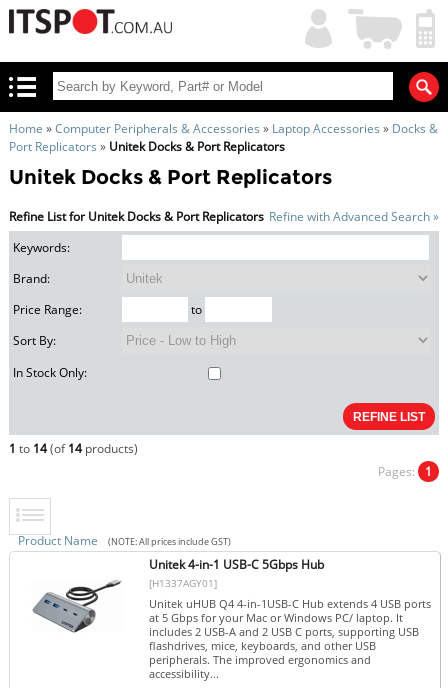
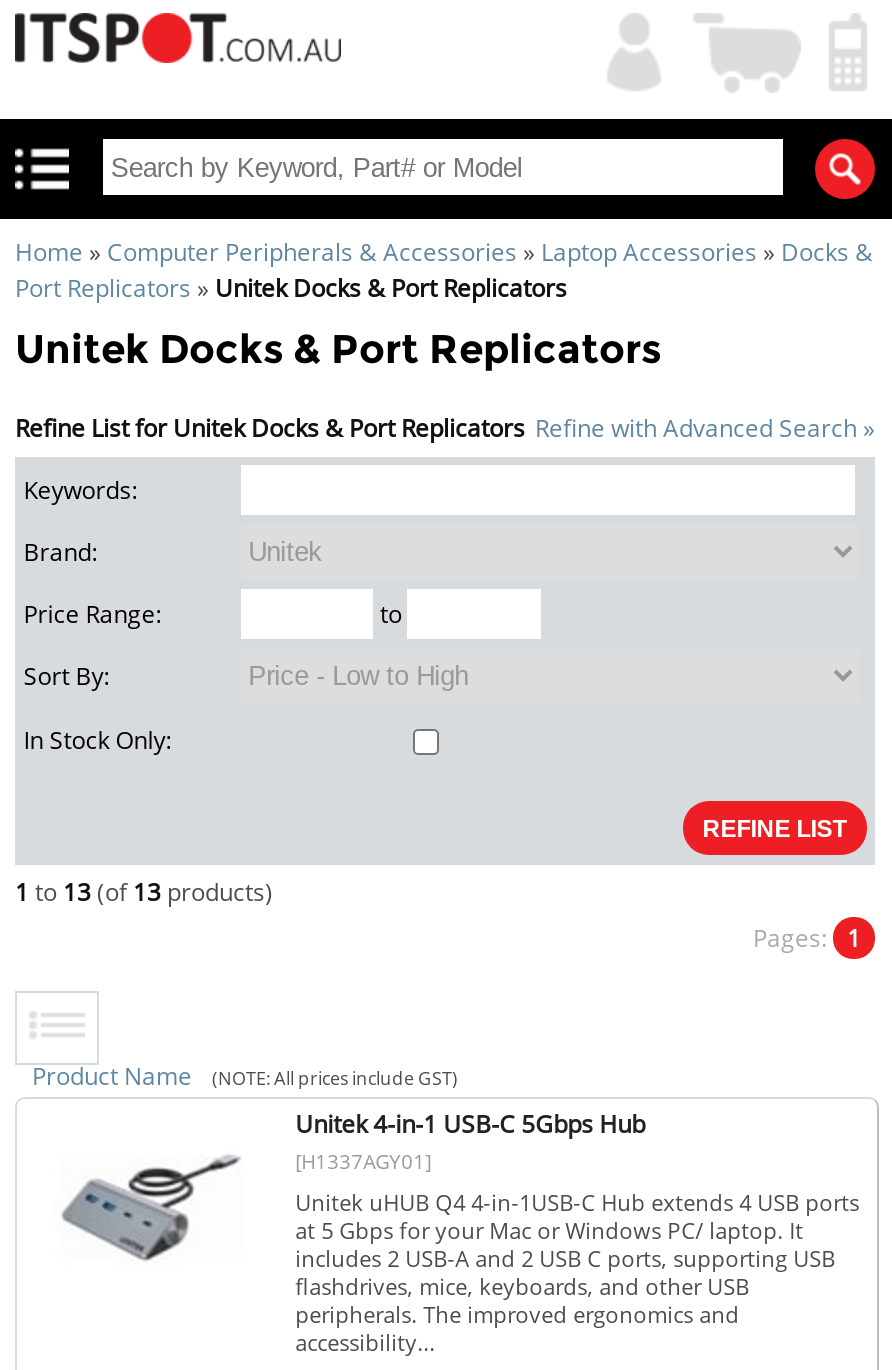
[9,440,138,457] 1 to 14 (of 14 products) -> [15,874,273,908] 1 to 13 (of 13 products)

